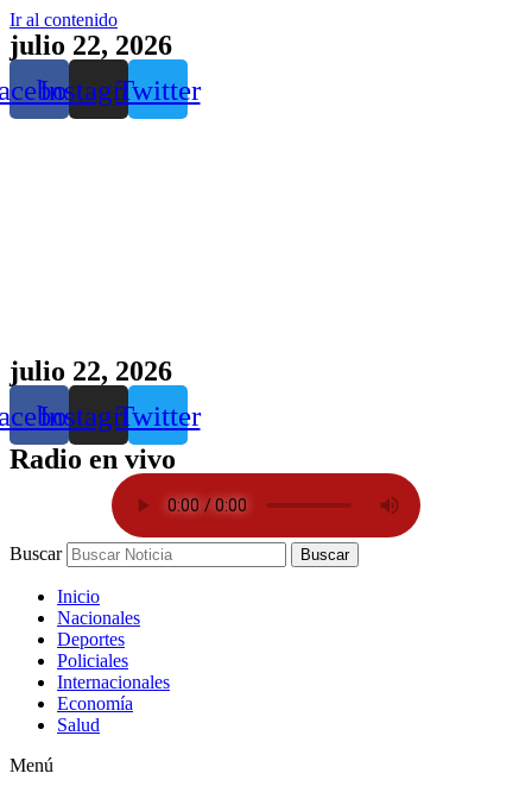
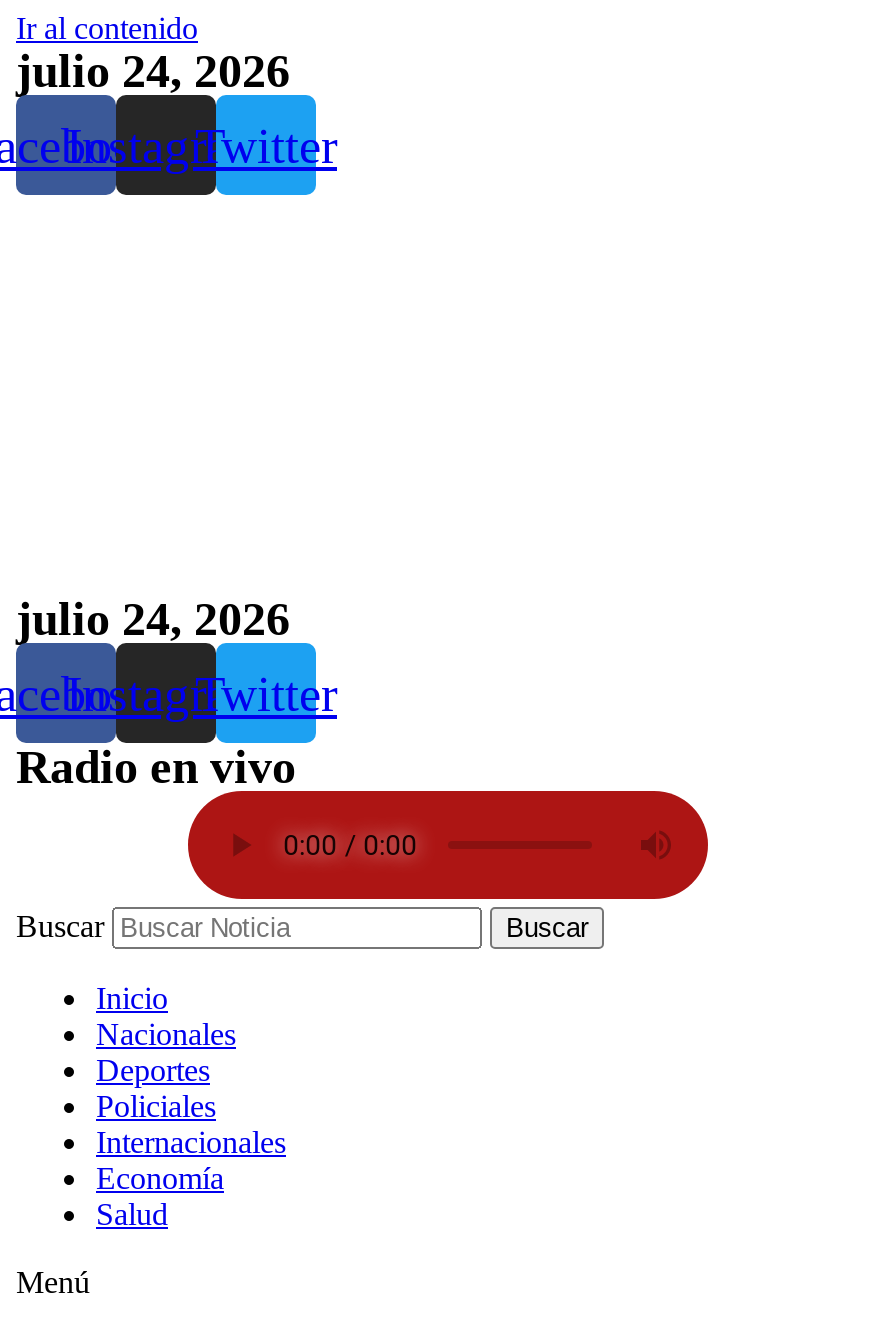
[10,30,172,61] julio 22, 2026 -> [16,45,290,97] julio 24, 2026
[10,356,172,386] julio 22, 2026 -> [16,593,290,645] julio 24, 2026

